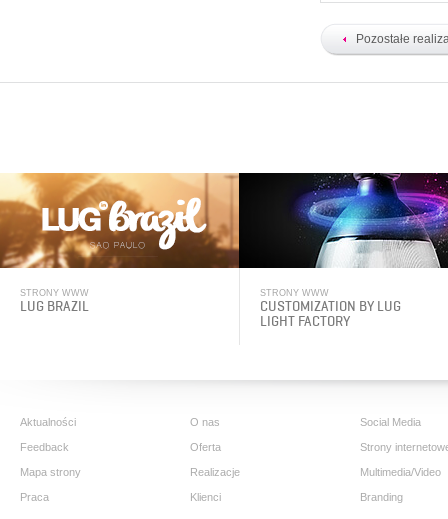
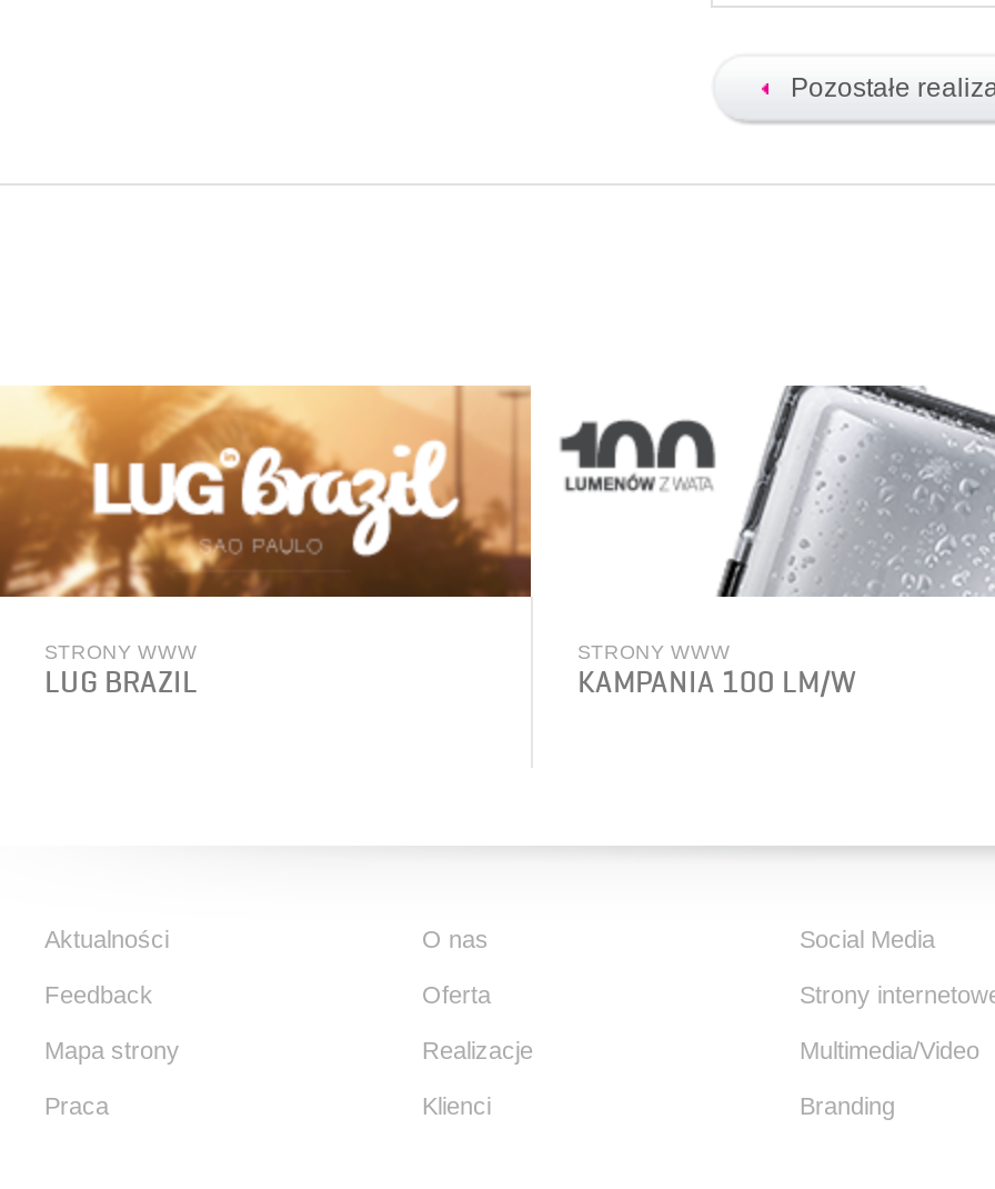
[238,172,445,329] [image] | CUSTOMIZATION BY LUG | LIGHT FACTORY -> [529,383,988,699] [image] | KAMPANIA 100 LM/W

